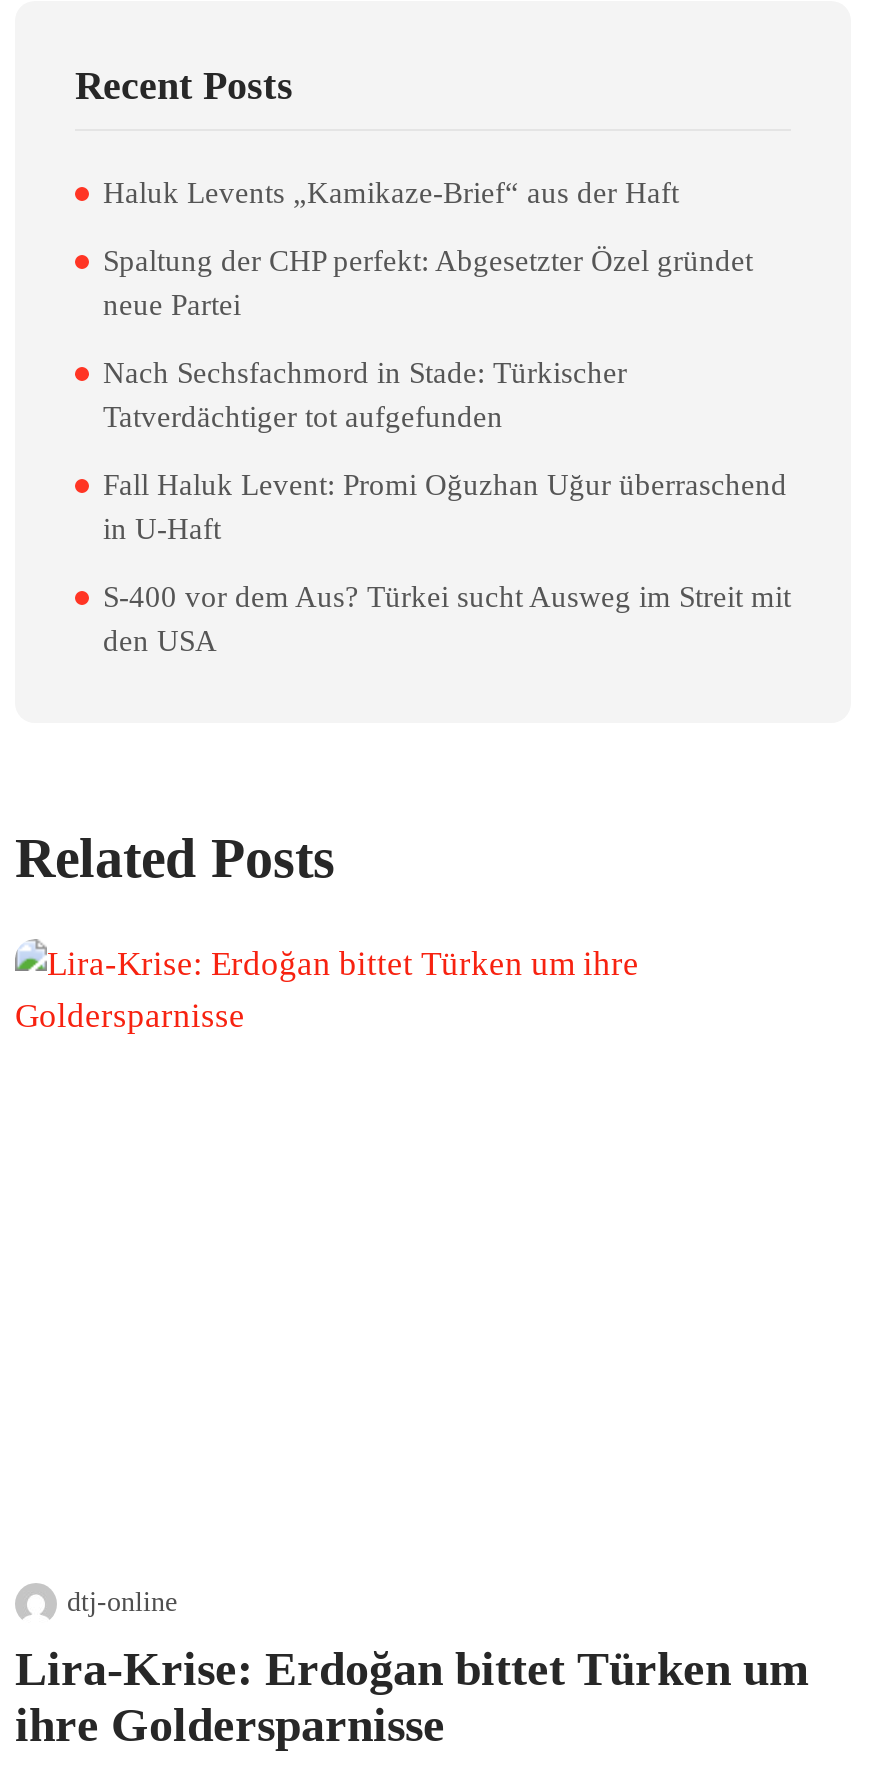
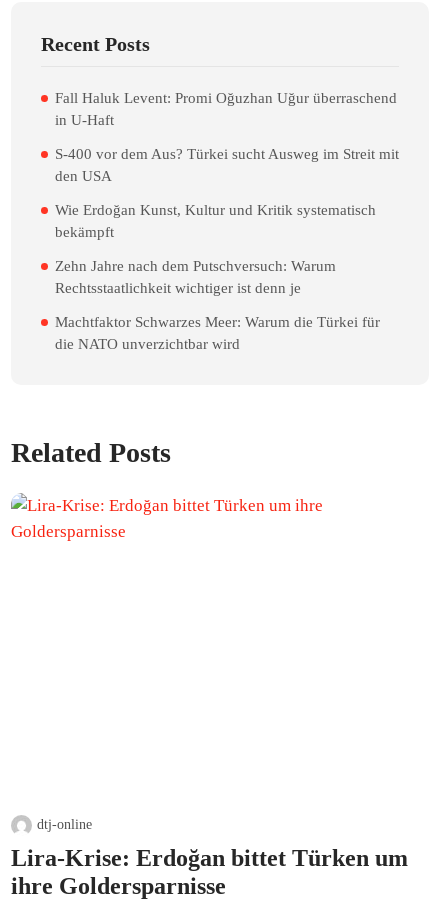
[103,177,753,433] Haluk Levents „Kamikaze-Brief“ aus der Haft | Spaltung der CHP perfekt: Abgesetzter Özel gründet | neue Partei | Nach Sechsfachmord in Stade: Türkischer | Tatverdächtiger tot aufgefunden -> none
moved [103,469,791,657] -> [55,90,399,184]: Fall Haluk Levent: Promi Oğuzhan Uğur überraschend | in U-Haft | S-400 vor dem Aus? Türkei sucht Ausweg im Streit mit | den USA
none -> [55,202,380,352] Wie Erdoğan Kunst, Kultur und Kritik systematisch | bekämpft | Zehn Jahre nach dem Putschversuch: Warum | Rechtsstaatlichkeit wichtiger ist denn je | Machtfaktor Schwarzes Meer: Warum die Türkei für | die NATO unverzichtbar wird

